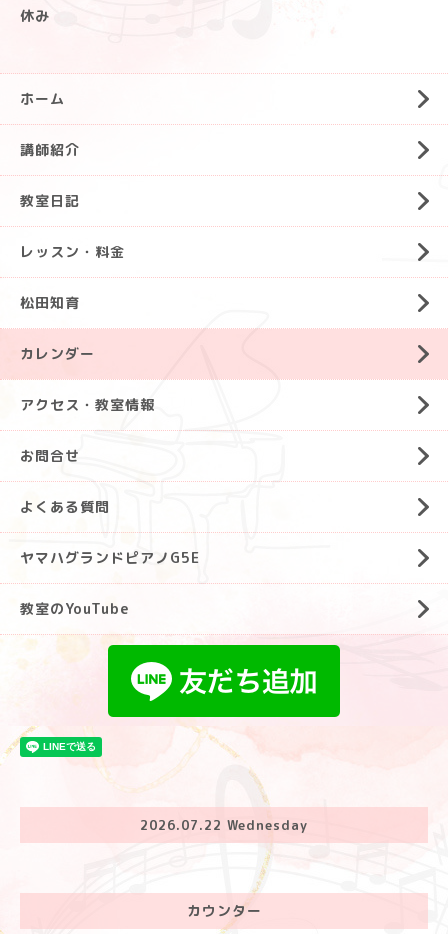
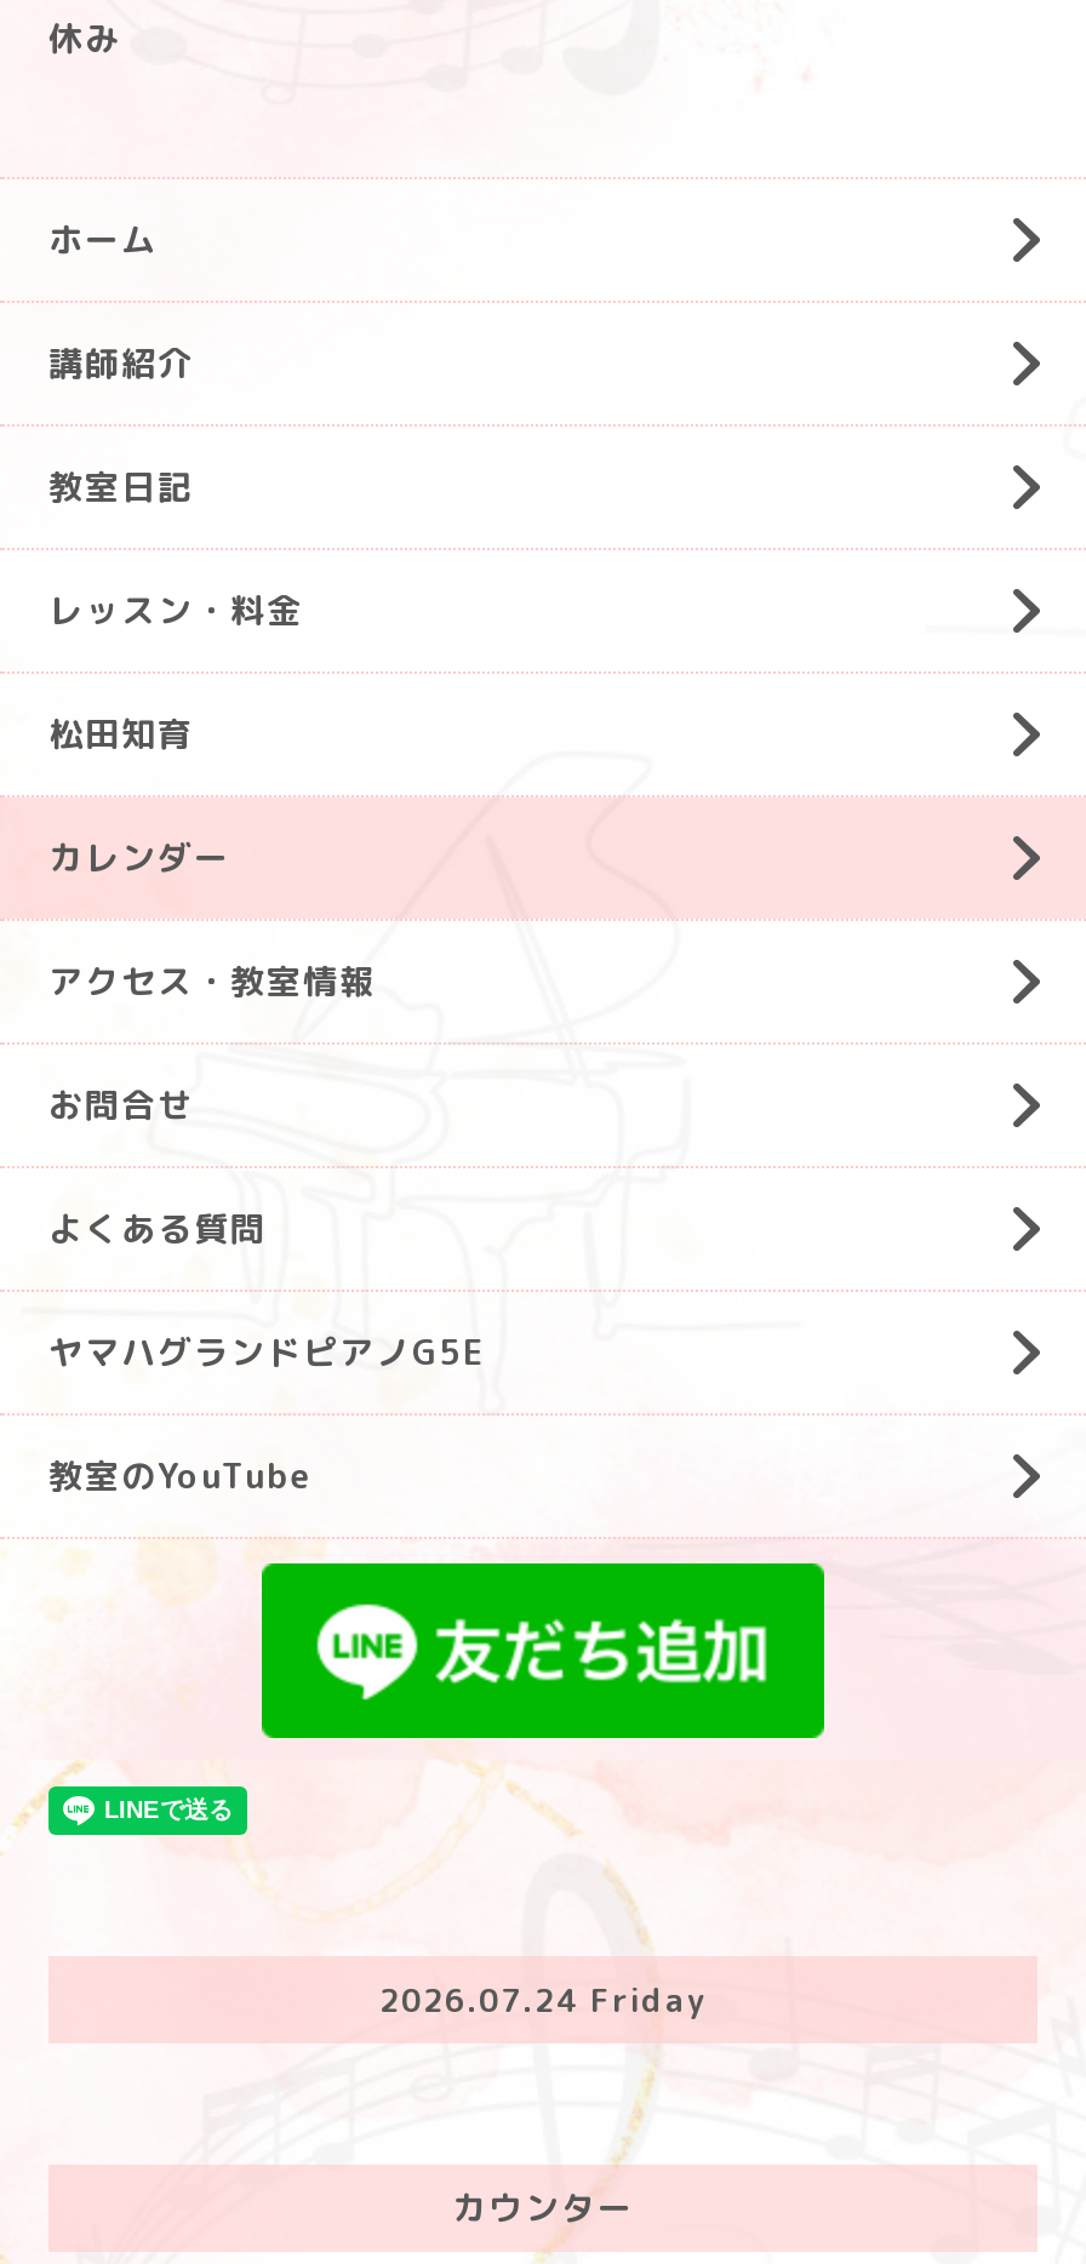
[140,815,308,833] 2026.07.22 Wednesday -> [379,1977,707,2020] 2026.07.24 Friday

